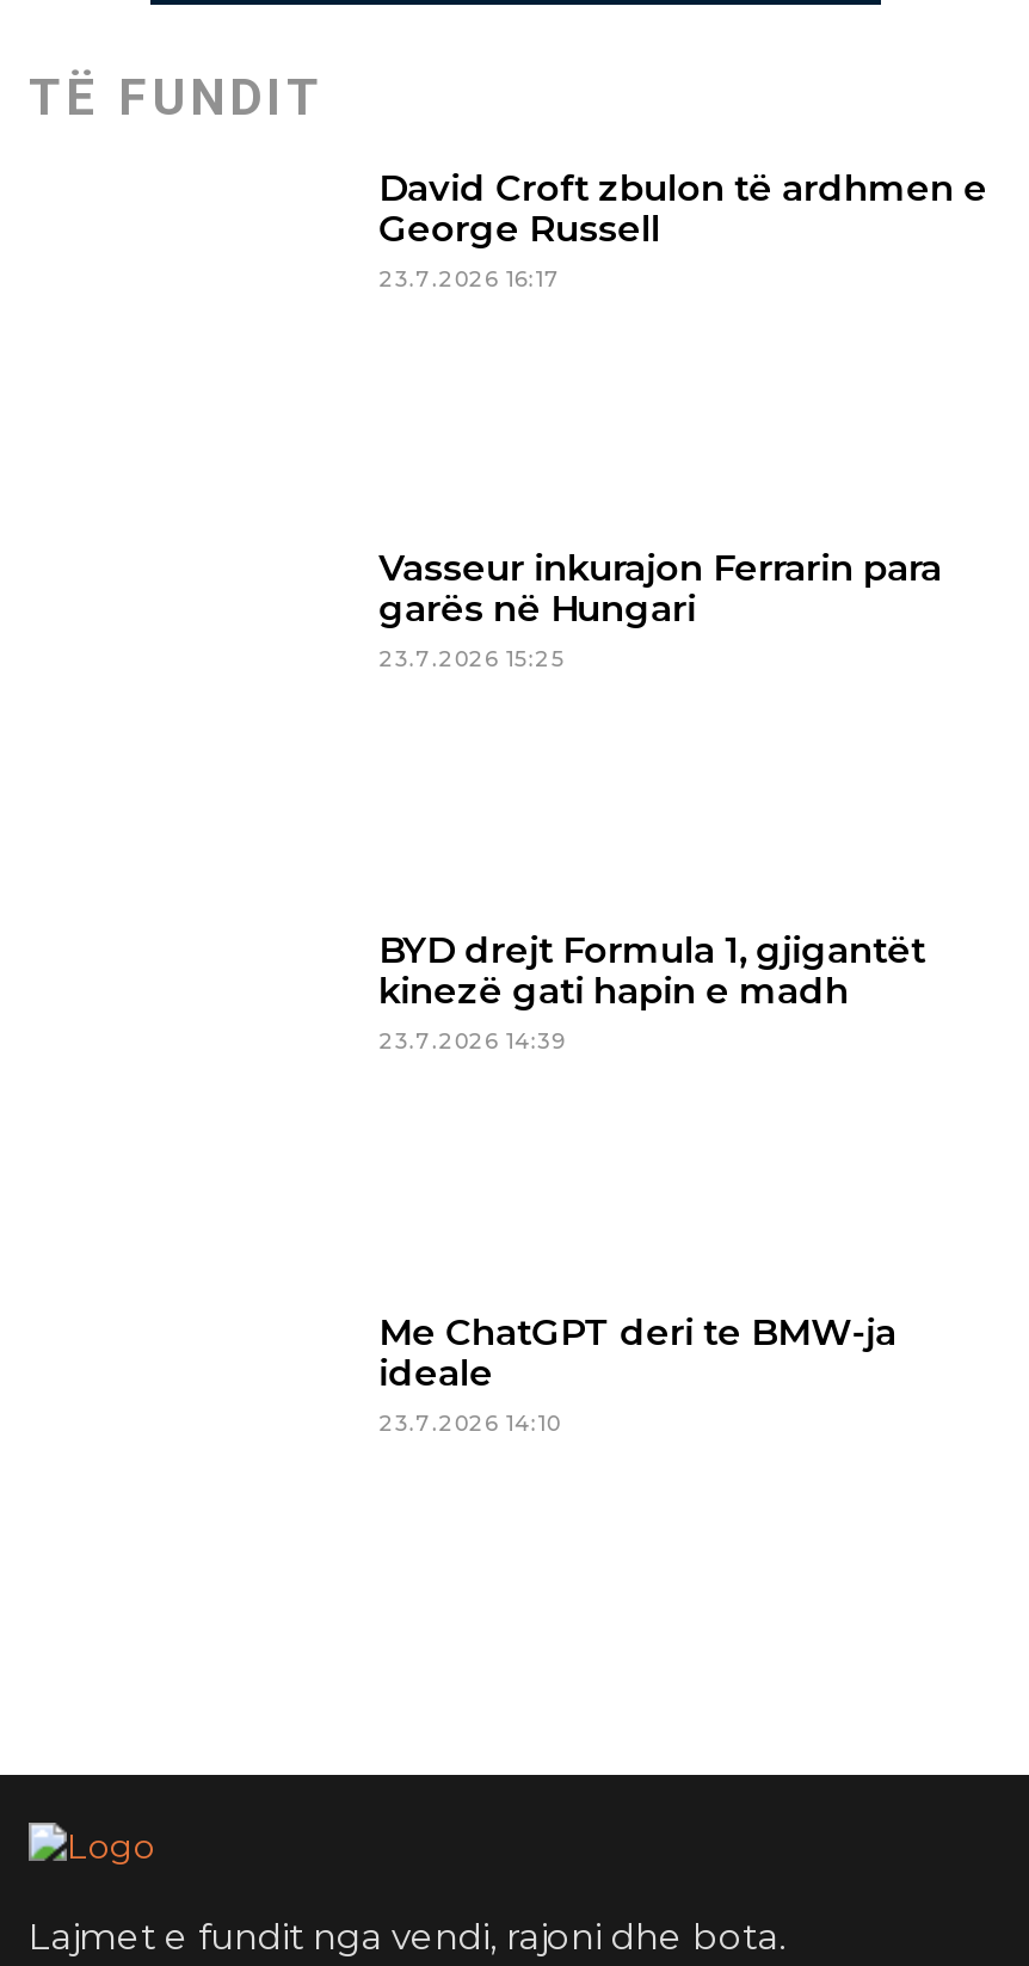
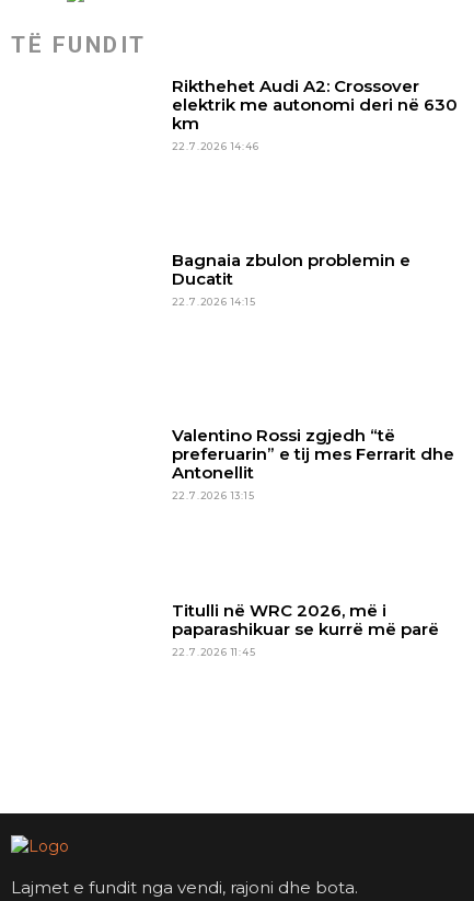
[379,164,987,291] David Croft zbulon të ardhmen e | George Russell | 23.7.2026 16:17 -> [171,75,457,152] Rikthehet Audi A2: Crossover | elektrik me autonomi deri në 630 | km | 22.7.2026 14:46
[379,546,942,672] Vasseur inkurajon Ferrarin para | garës në Hungari | 23.7.2026 15:25 -> [171,250,410,308] Bagnaia zbulon problemin e | Ducatit | 22.7.2026 14:15
[379,927,925,1053] BYD drejt Formula 1, gjigantët | kinezë gati hapin e madh | 23.7.2026 14:39 -> [171,425,454,501] Valentino Rossi zgjedh “të | preferuarin” e tij mes Ferrarit dhe | Antonellit | 22.7.2026 13:15
[379,1308,897,1435] Me ChatGPT deri te BMW-ja | ideale | 23.7.2026 14:10 -> [171,599,439,658] Titulli në WRC 2026, më i | paparashikuar se kurrë më parë | 22.7.2026 11:45

